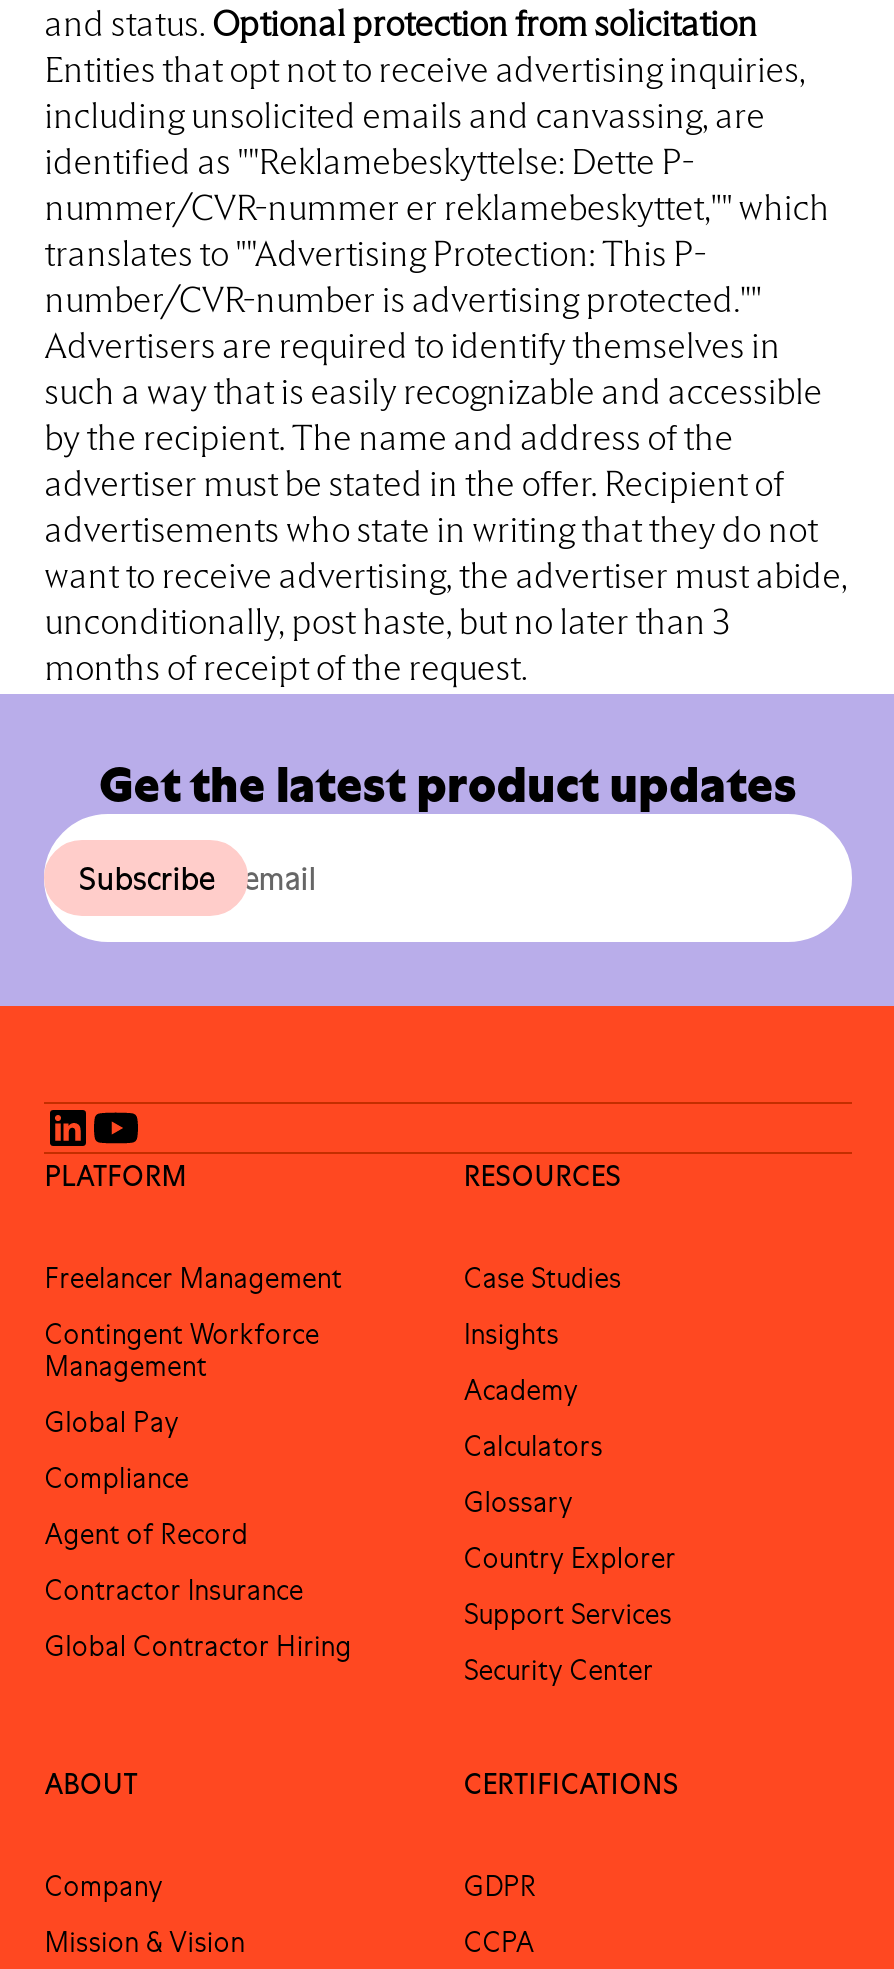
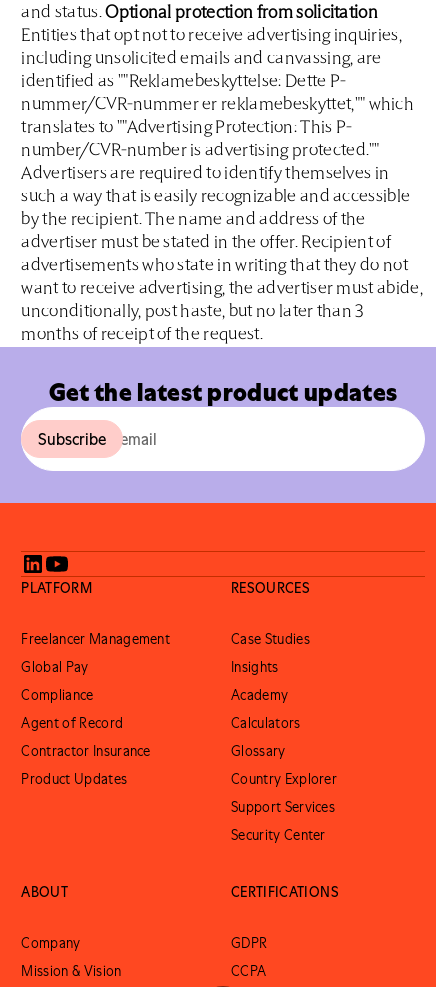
[45,1316,320,1384] Contingent Workforce | Management -> none
moved [45,1404,304,1608] -> [21,658,151,760]: Global Pay | Compliance | Agent of Record | Contractor Insurance
[45,1628,352,1664] Global Contractor Hiring -> [21,770,127,788] Product Updates

